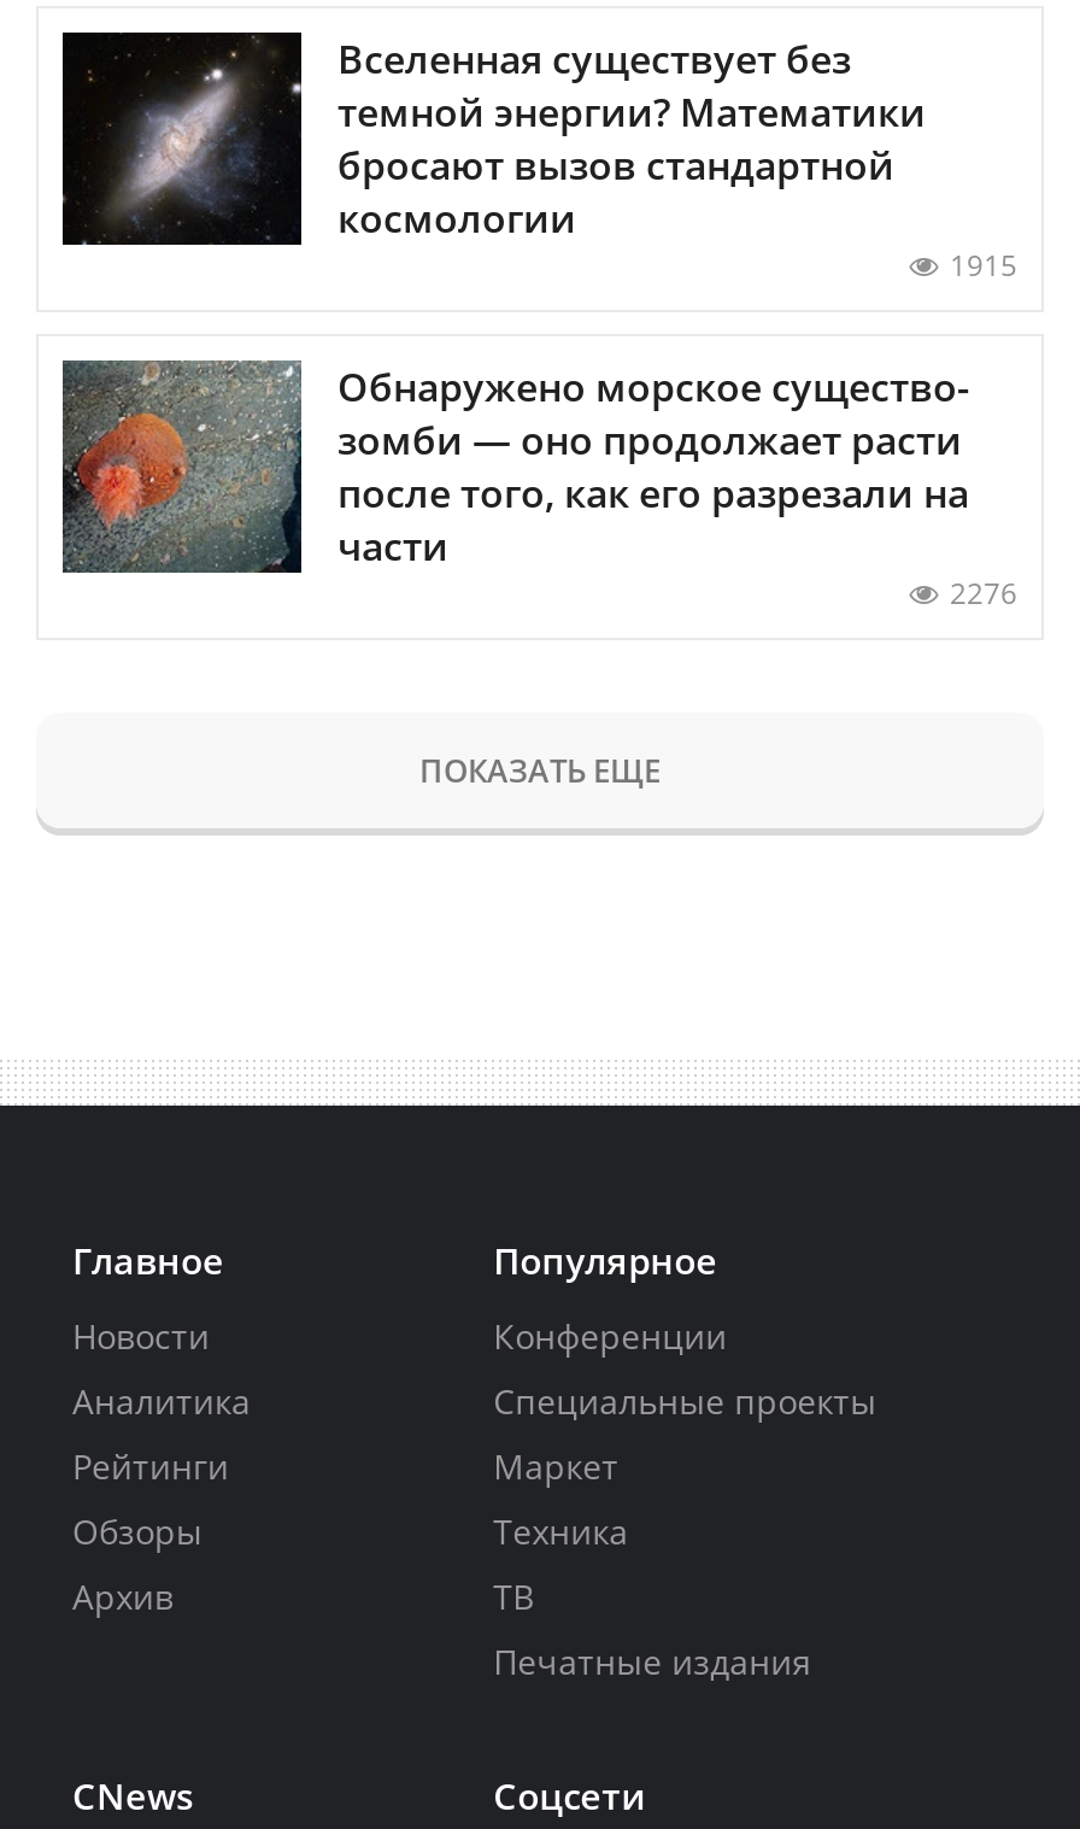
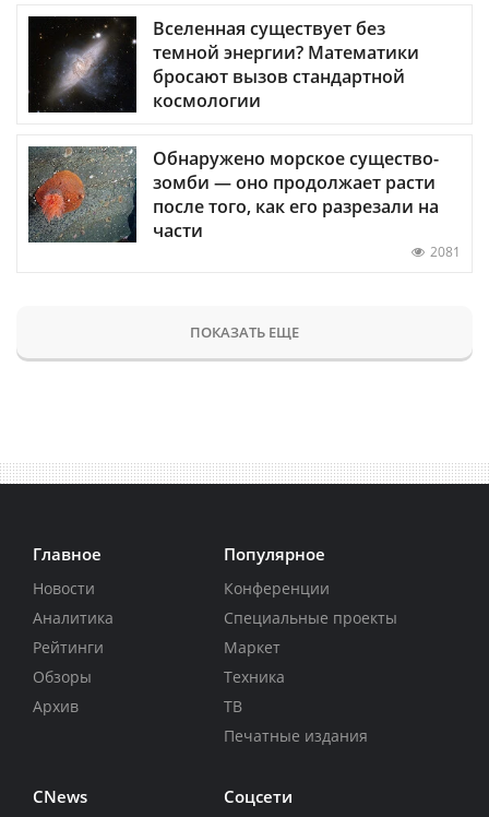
[950,245,1017,286] 1915 -> none
[950,573,1017,614] 2276 -> [430,242,461,261] 2081

